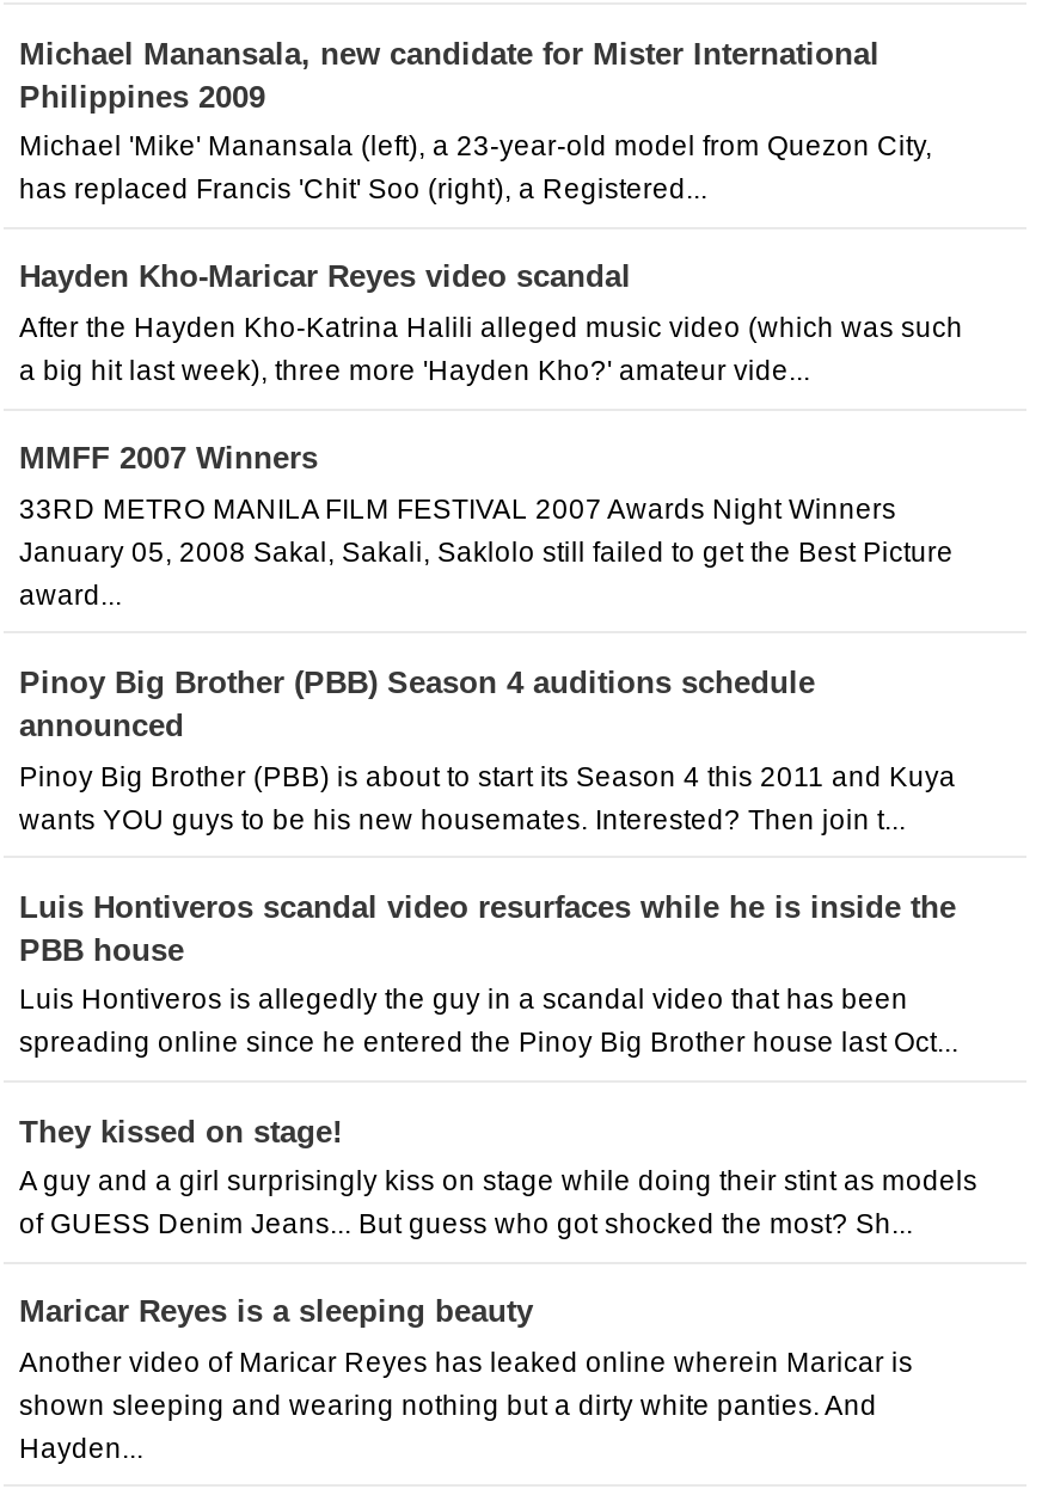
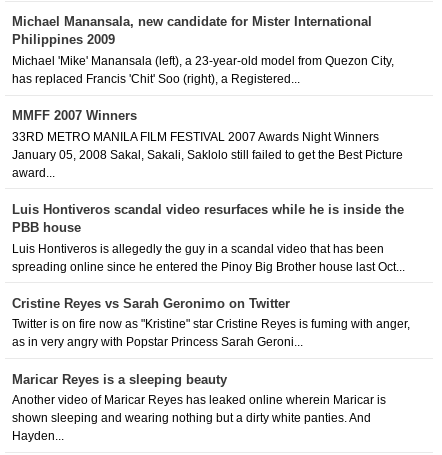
[19,259,963,384] Hayden Kho-Maricar Reyes video scandal | After the Hayden Kho-Katrina Halili alleged music video (which was such | a big hit last week), three more 'Hayden Kho?' amateur vide... -> none
[19,664,956,832] Pinoy Big Brother (PBB) Season 4 auditions schedule | announced | Pinoy Big Brother (PBB) is about to start its Season 4 this 2011 and Kuya | wants YOU guys to be his new housemates. Interested? Then join t... -> none
[19,1112,342,1148] They kissed on stage! -> [11,296,289,311] Cristine Reyes vs Sarah Geronimo on Twitter
[19,1166,977,1195] A guy and a girl surprisingly kiss on stage while doing their stint as models -> [11,318,409,330] Twitter is on fire now as "Kristine" star Cristine Reyes is fuming with anger,
[19,1209,913,1238] of GUESS Denim Jeans... But guess who got shocked the most? Sh... -> [11,336,302,348] as in very angry with Popstar Princess Sarah Geroni...

